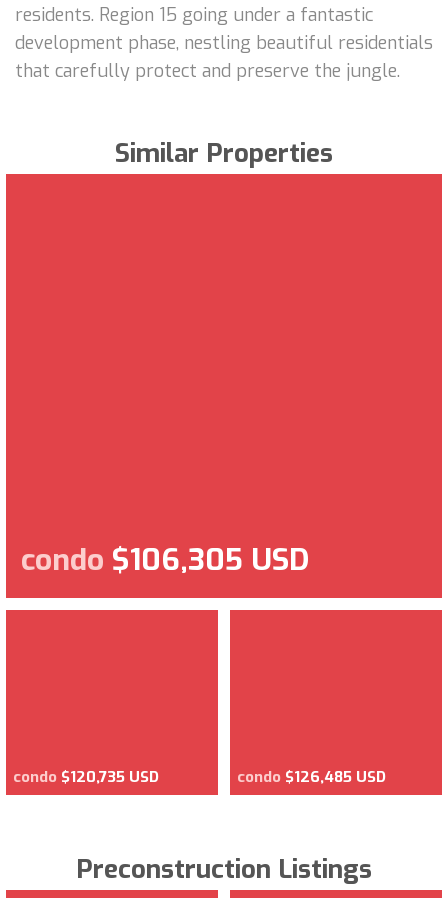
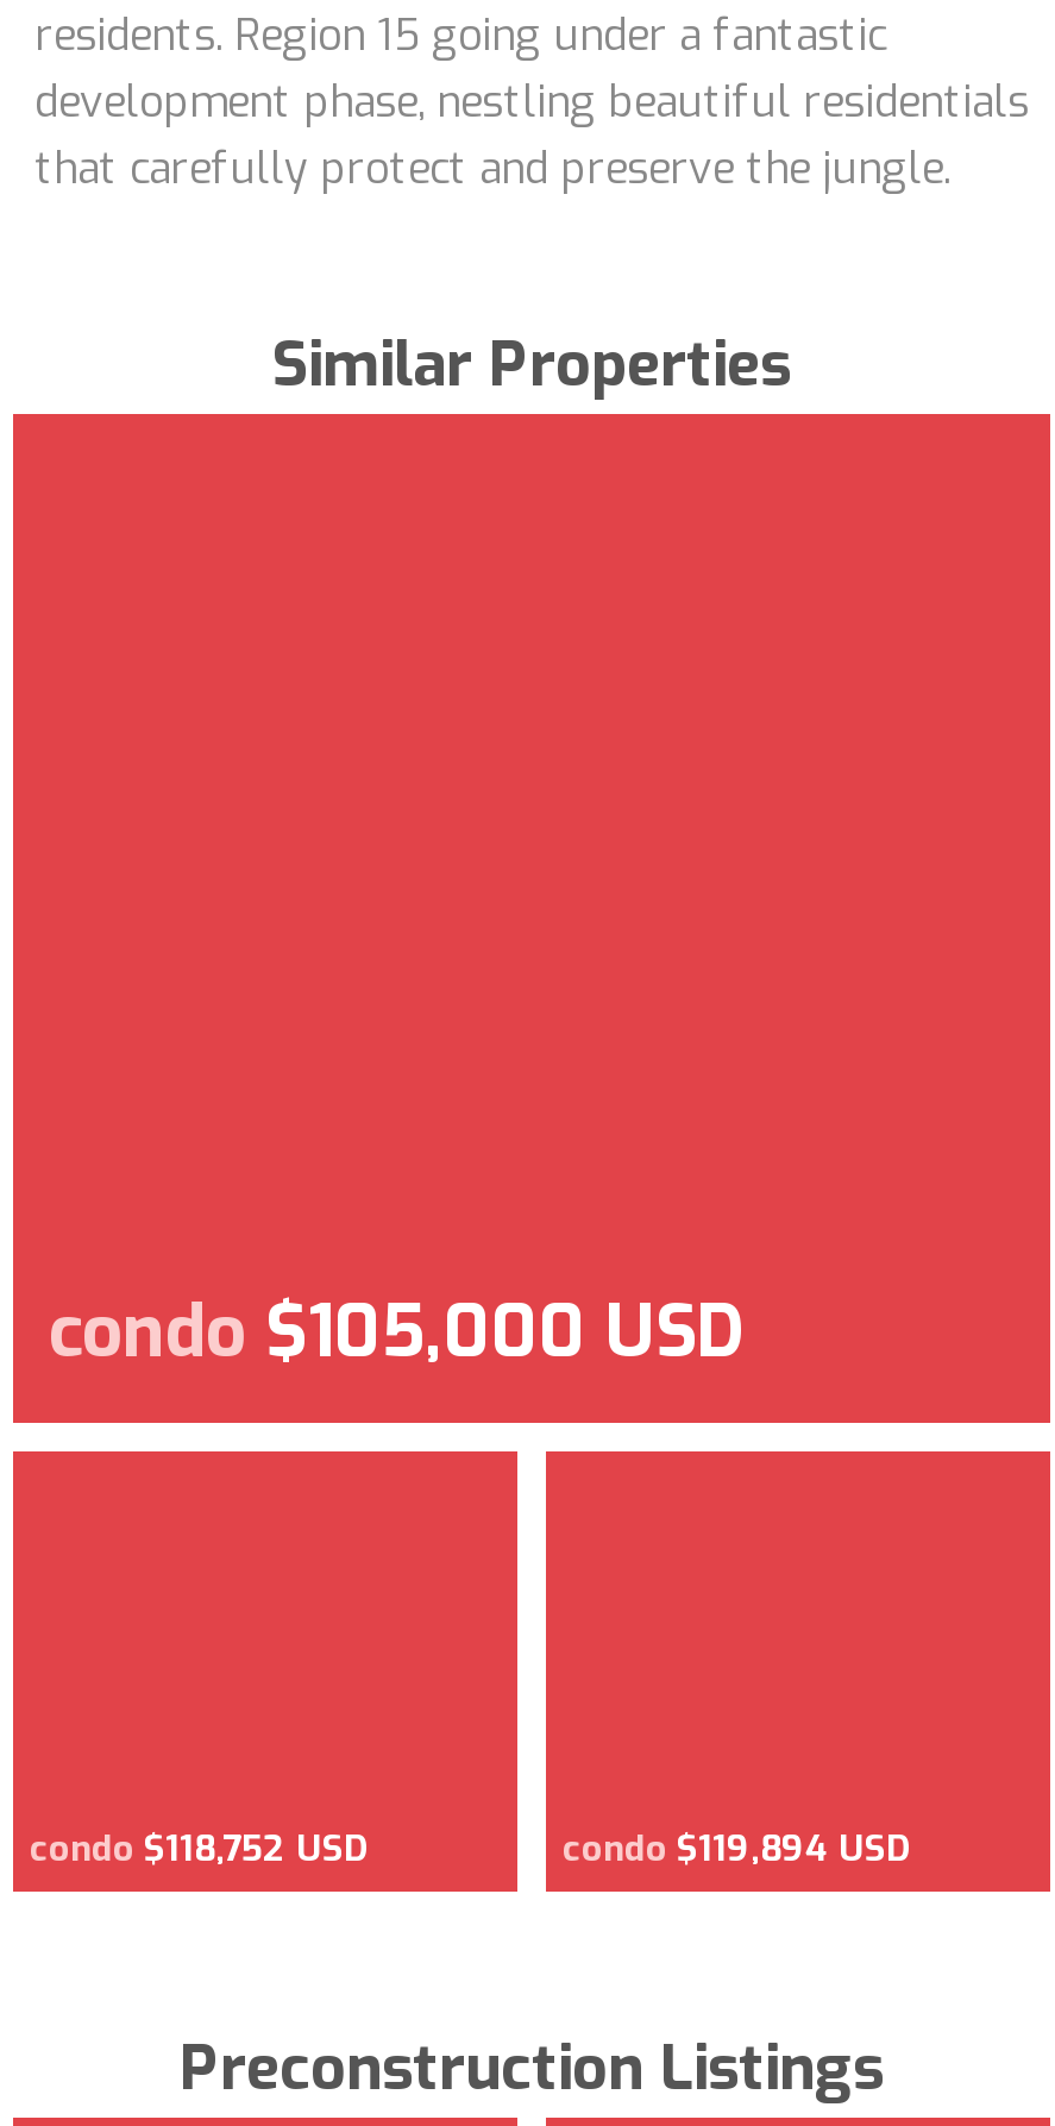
[21,539,309,579] condo $106,305 USD -> [49,1284,743,1379] condo $105,000 USD
[13,766,159,786] condo $120,735 USD -> [30,1824,368,1871] condo $118,752 USD
[237,766,386,786] condo $126,485 USD -> [563,1824,910,1871] condo $119,894 USD

